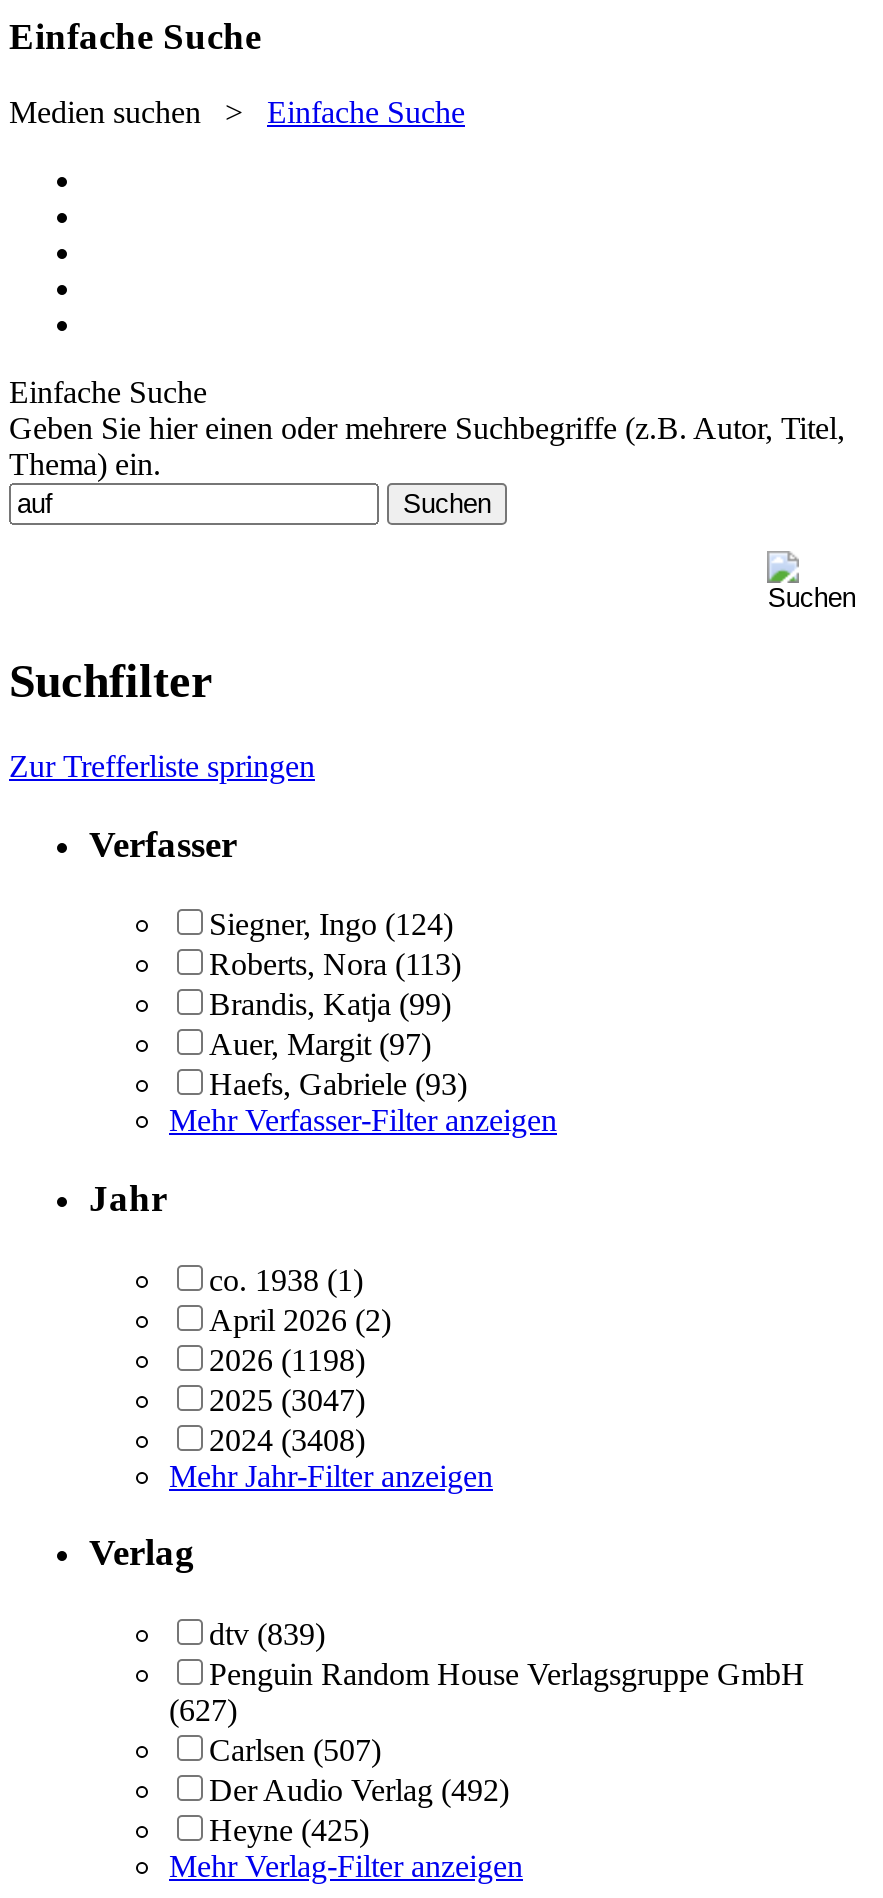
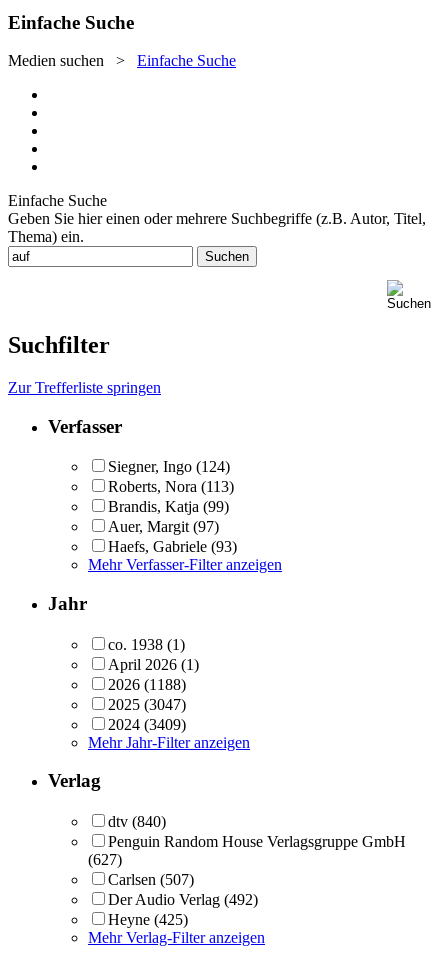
[209,1302,391,1336] April 2026 (2) -> [108,656,199,673] April 2026 (1)
[209,1342,365,1376] 2026 (1198) -> [108,676,186,693] 2026 (1188)
[209,1422,365,1456] 2024 (3408) -> [108,716,186,733] 2024 (3409)
[209,1617,325,1651] dtv (839) -> [108,813,166,830] dtv (840)

